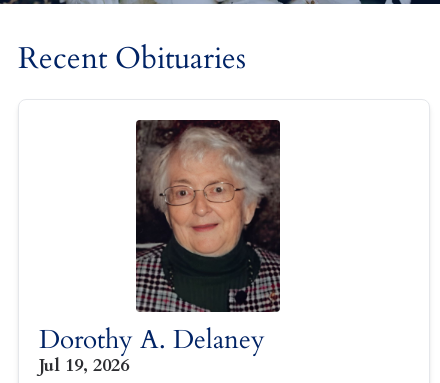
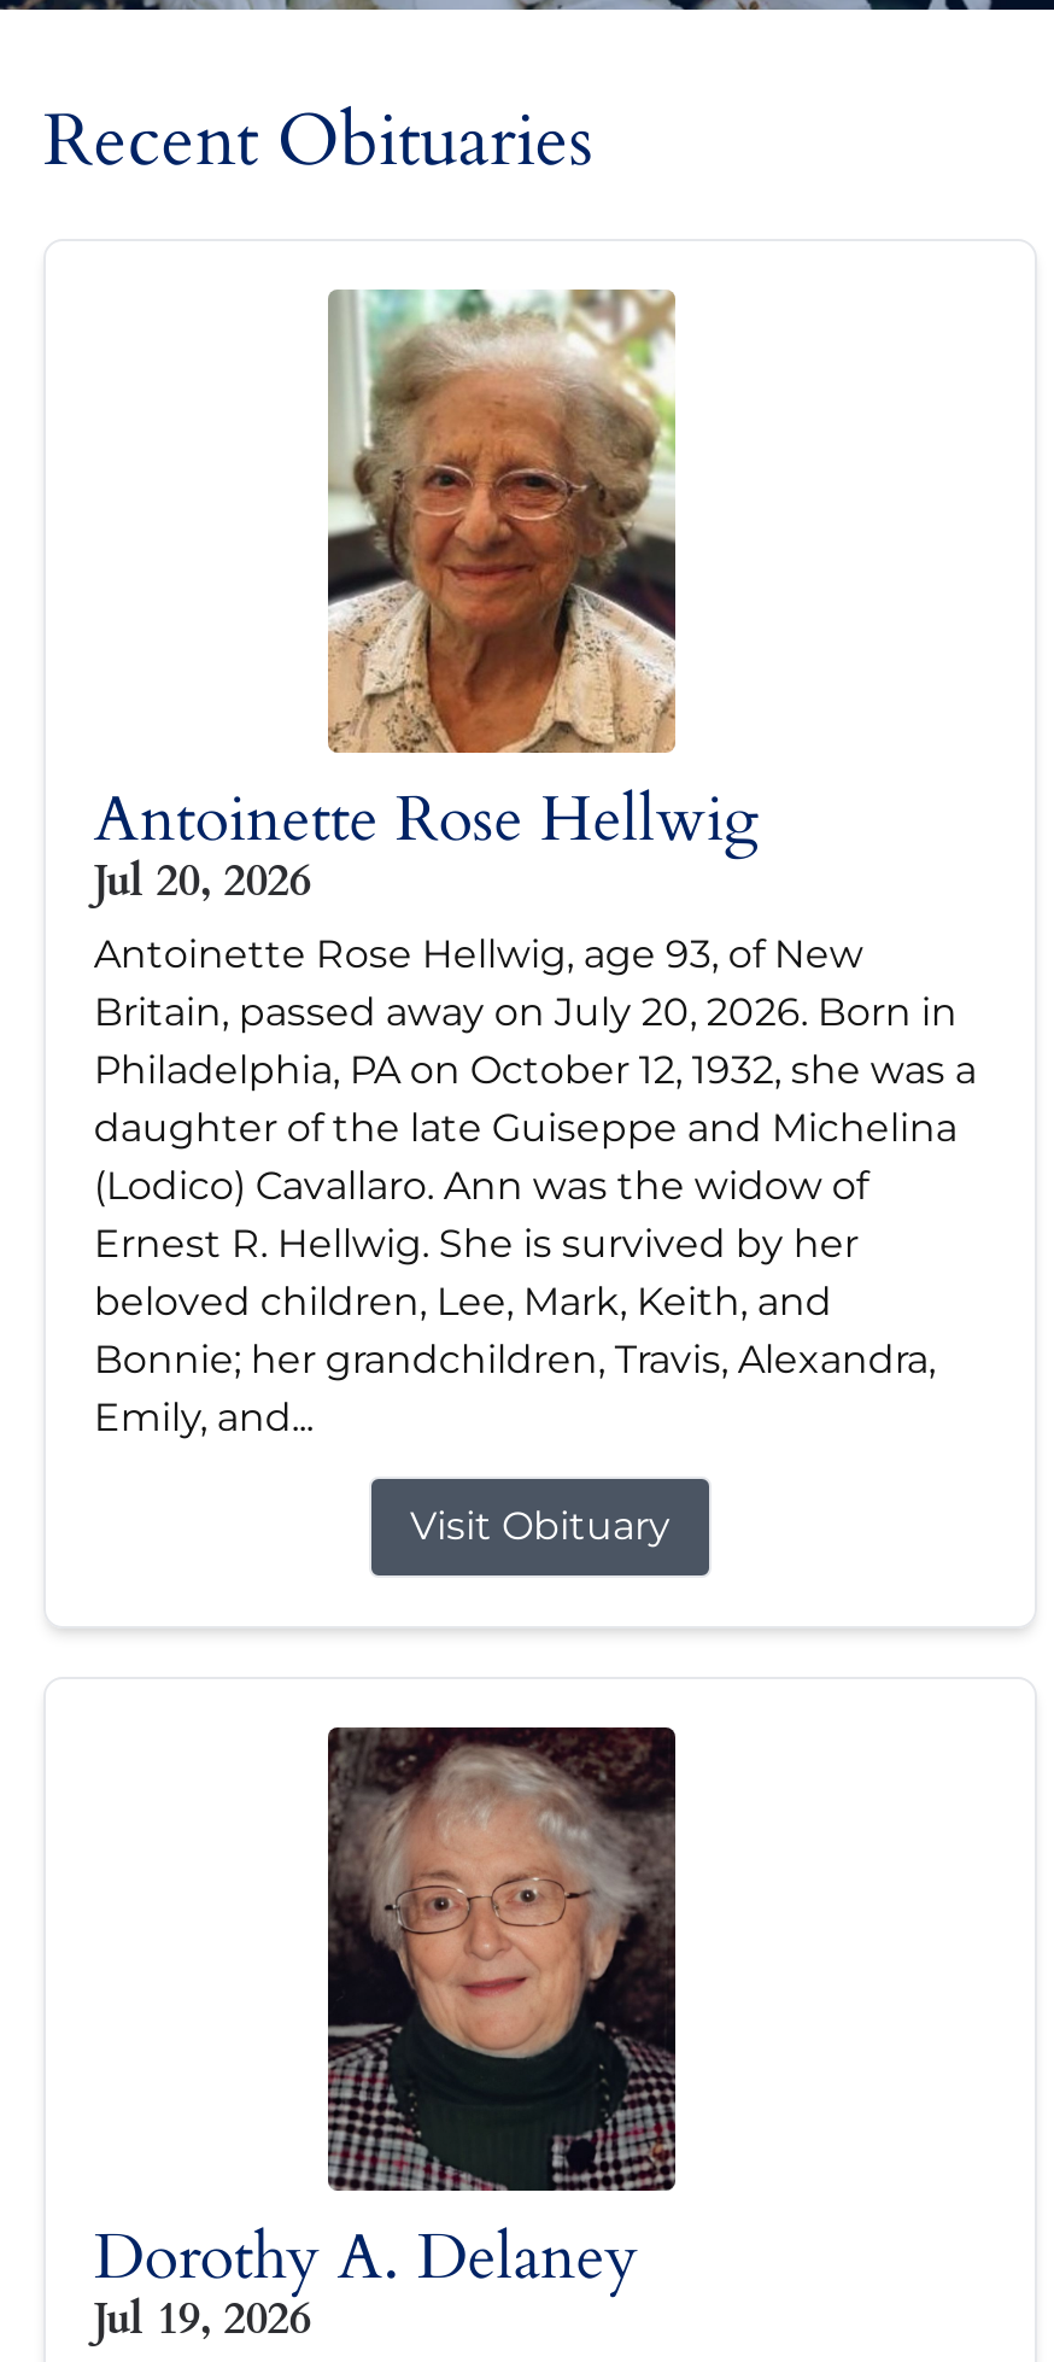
none -> [94,287,977,1549] [image] | Antoinette Rose Hellwig | Jul 20, 2026 | Antoinette Rose Hellwig, age 93, of New | Britain, passed away on July 20, 2026. Born in | Philadelphia, PA on October 12, 1932, she was a | daughter of the late Guiseppe and Michelina | (Lodico) Cavallaro. Ann was the widow of | Ernest R. Hellwig. She is survived by her | beloved children, Lee, Mark, Keith, and | Bonnie; her grandchildren, Travis, Alexandra, | Emily, and... | Visit Obituary

